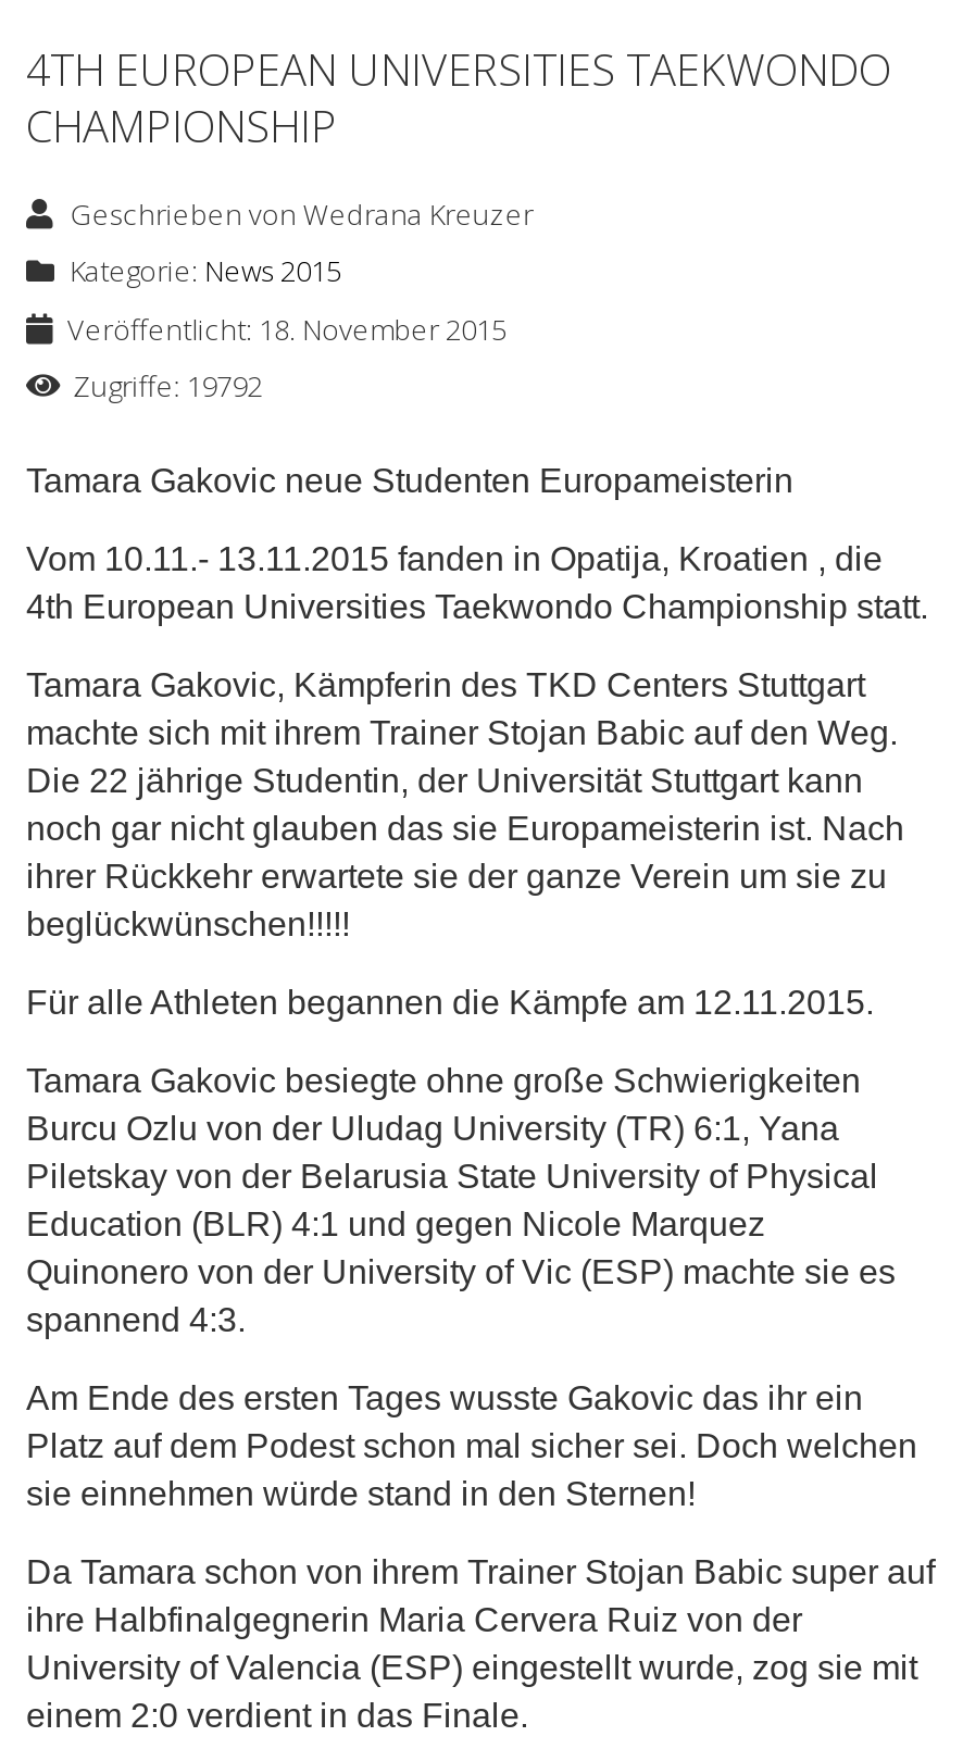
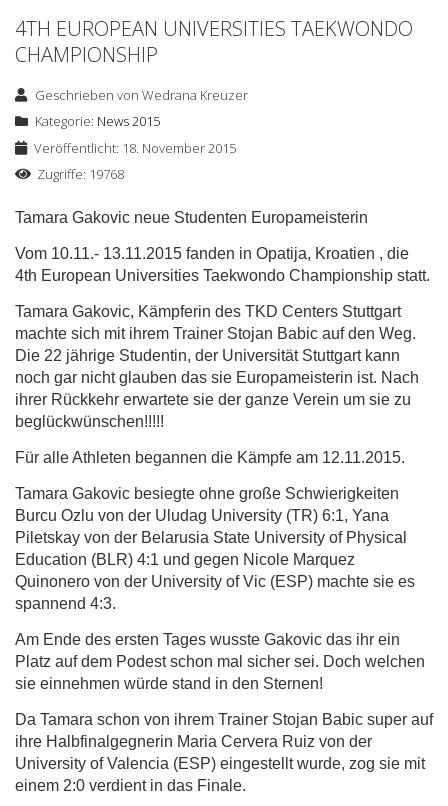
[73,366,263,405] Zugriffe: 19792 -> [37,165,124,183] Zugriffe: 19768

